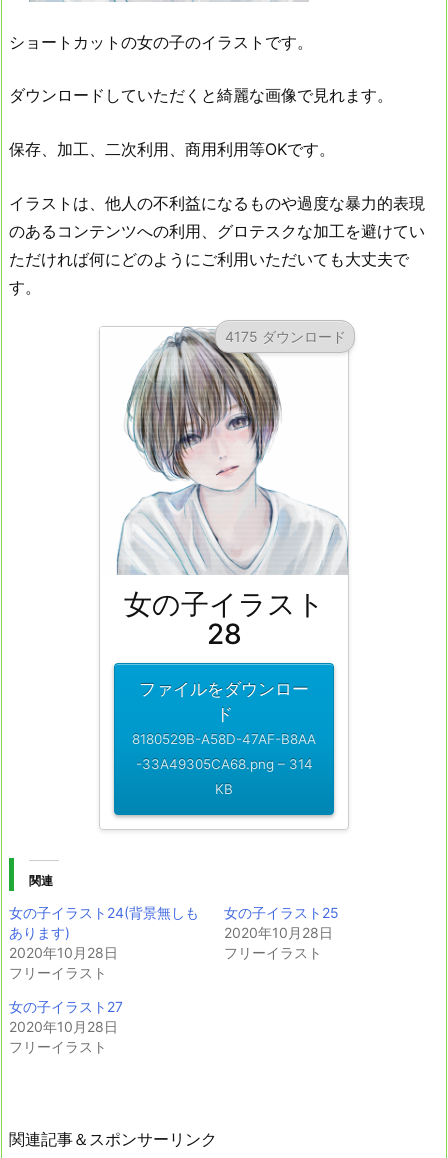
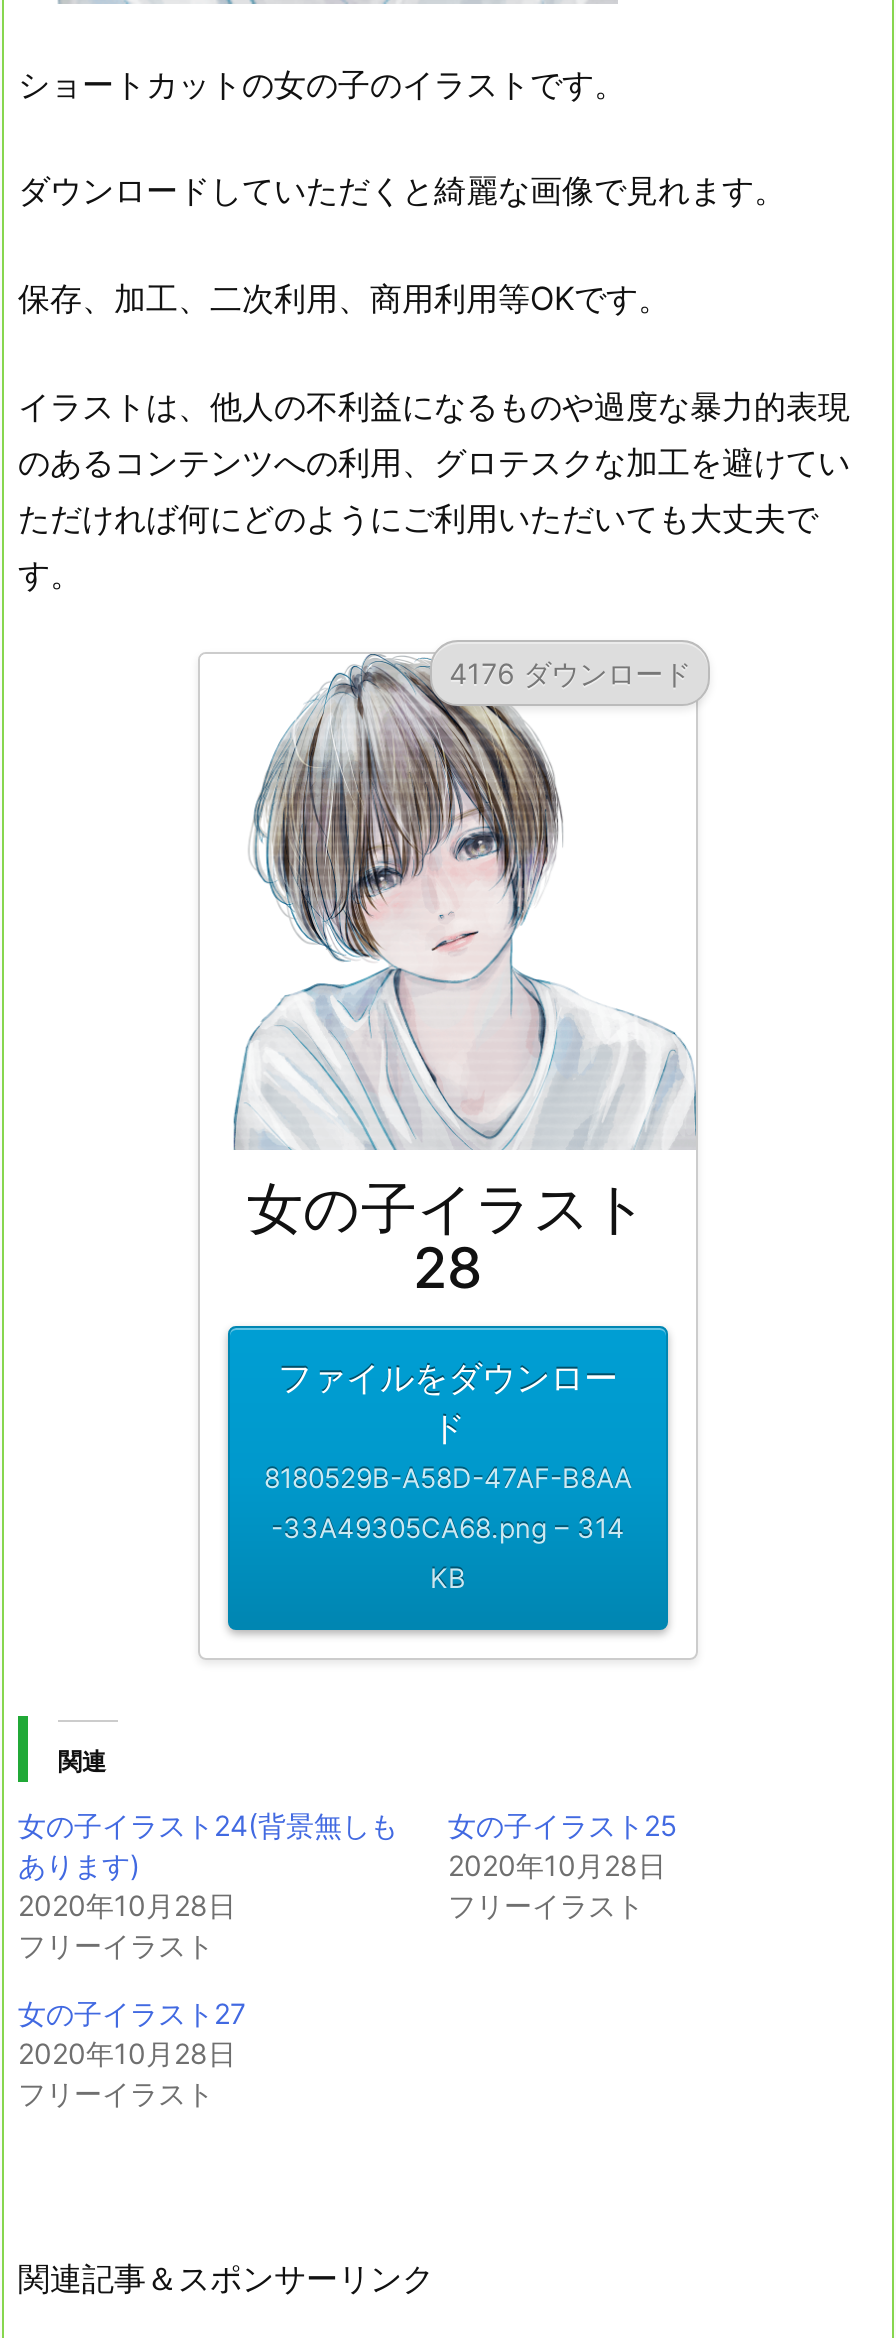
[225,327,346,344] 4175 ダウンロード -> [449,655,691,689] 4176 ダウンロード

